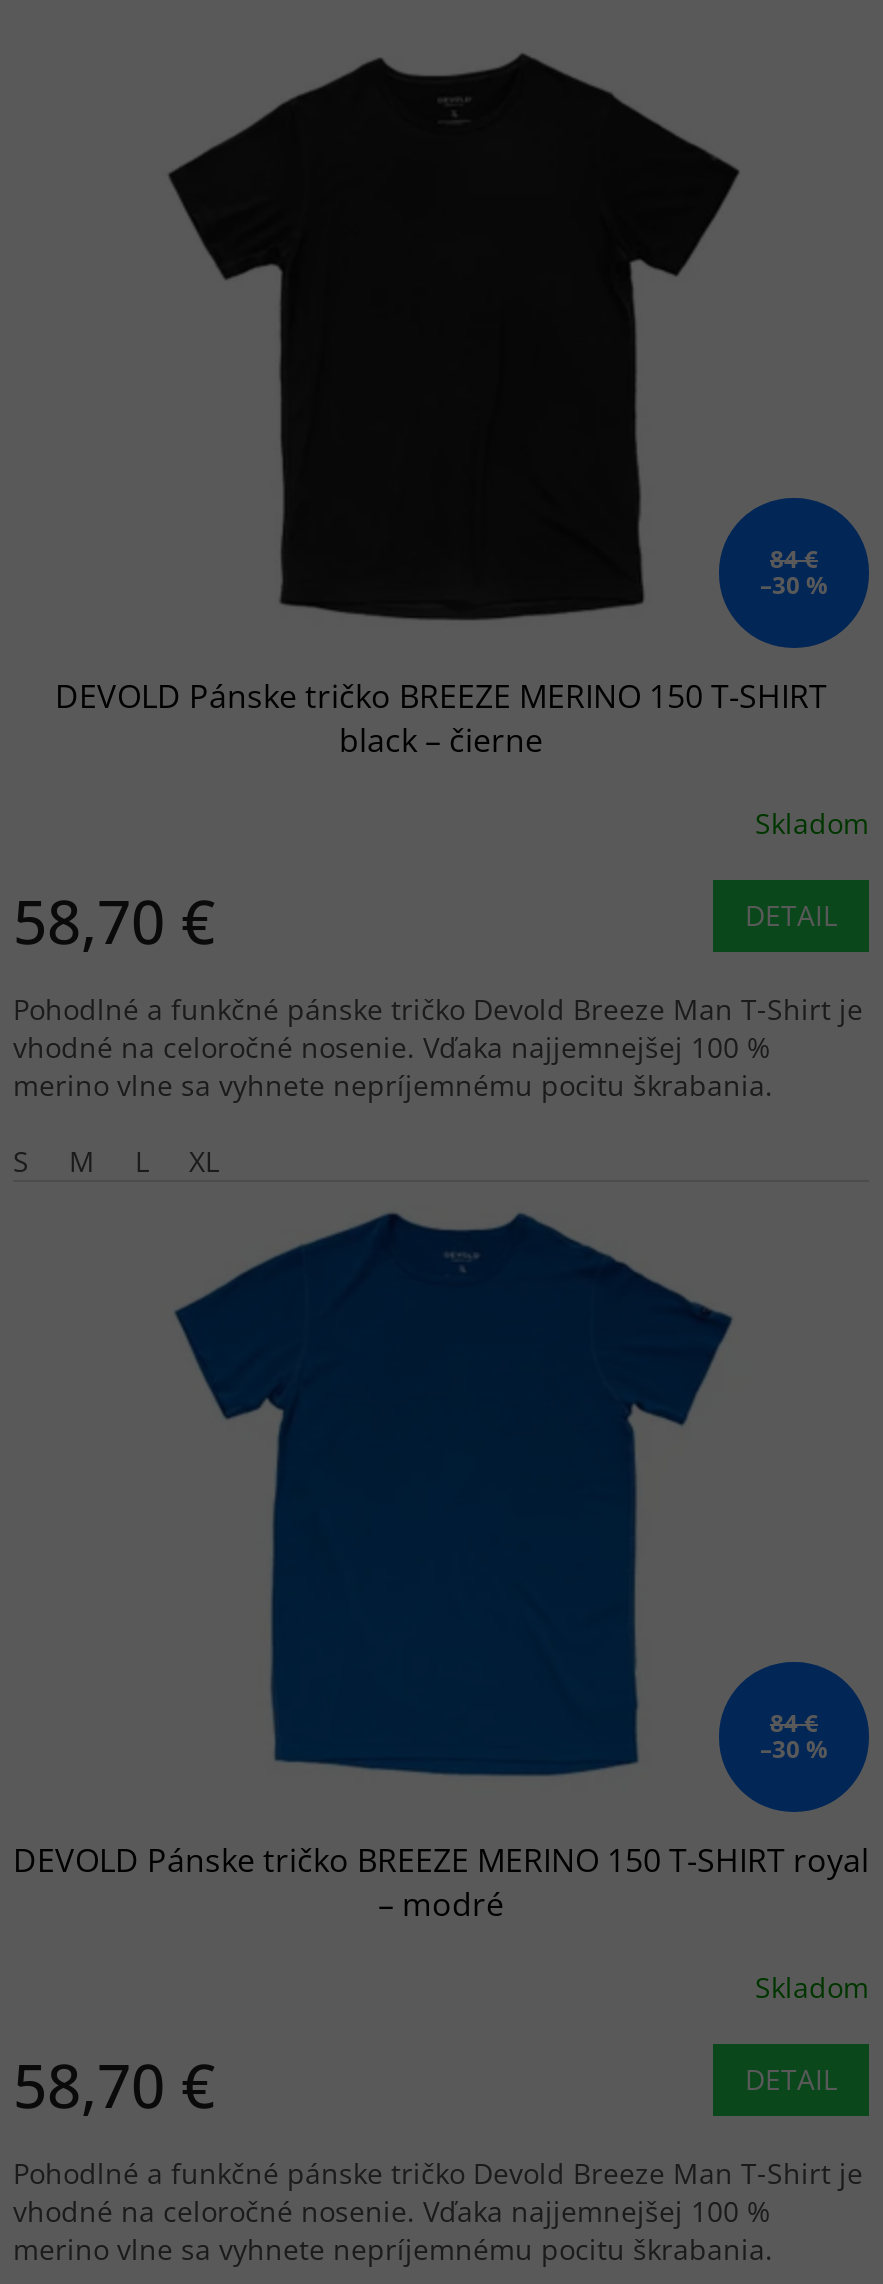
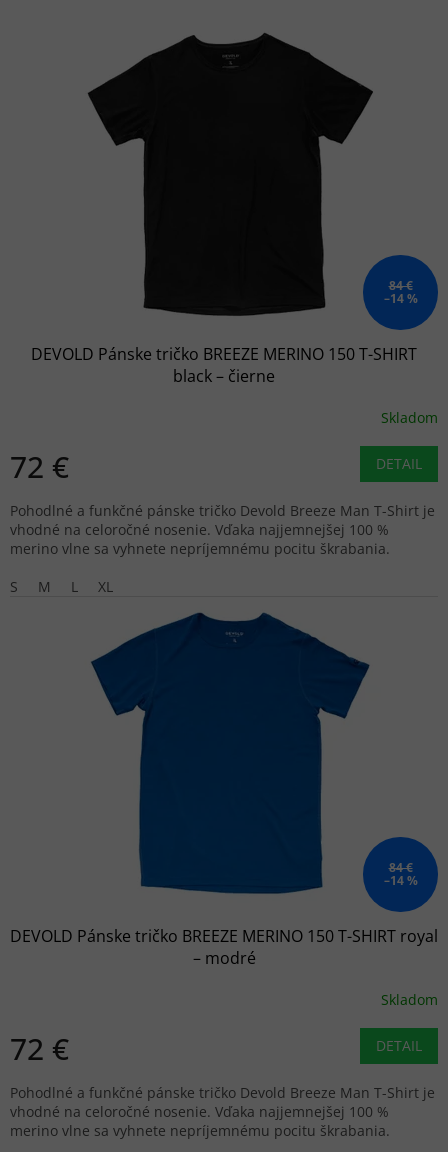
[760,569,828,603] –30 % -> [383,290,417,307] –14 %
[13,880,215,962] 58,70 € -> [10,446,69,487] 72 €
[760,1733,828,1767] –30 % -> [383,872,417,889] –14 %
[13,2044,215,2126] 58,70 € -> [10,1028,69,1069] 72 €

